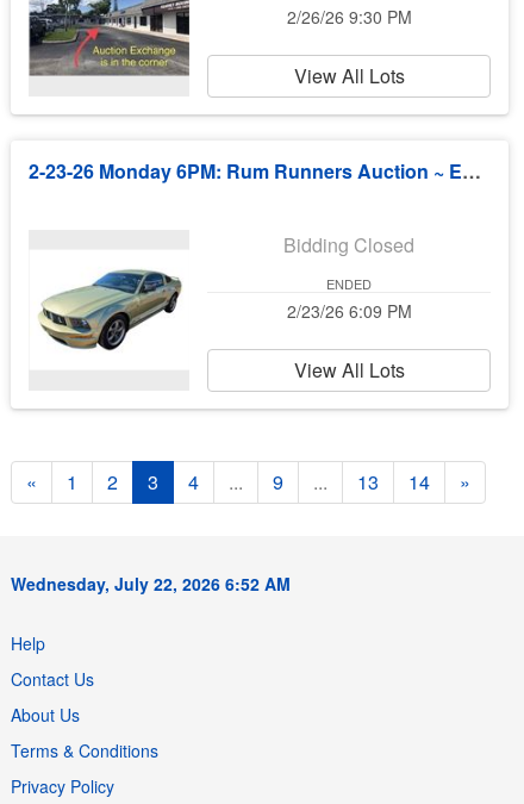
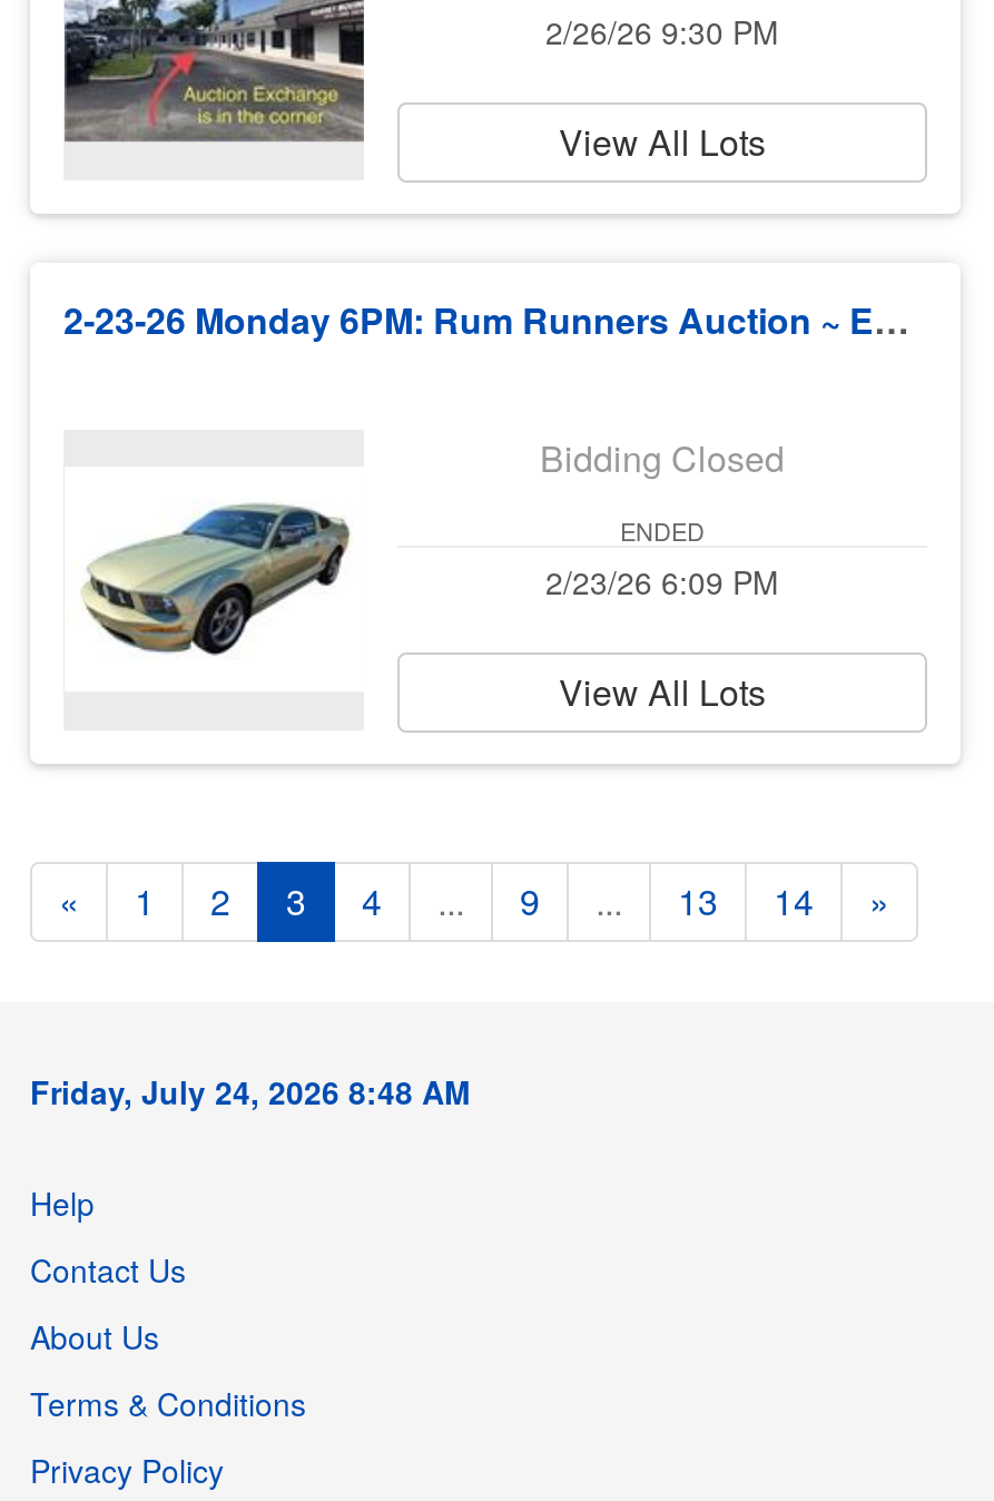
[11,571,291,595] Wednesday, July 22, 2026 6:52 AM -> [30,1068,471,1113] Friday, July 24, 2026 8:48 AM

